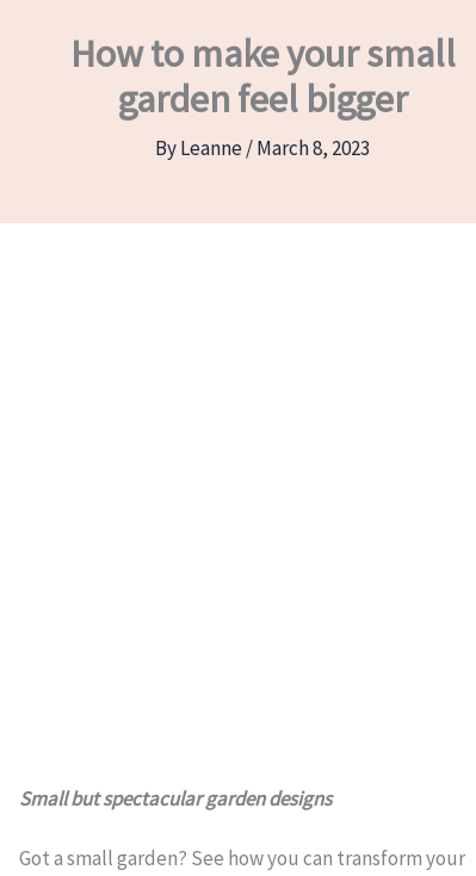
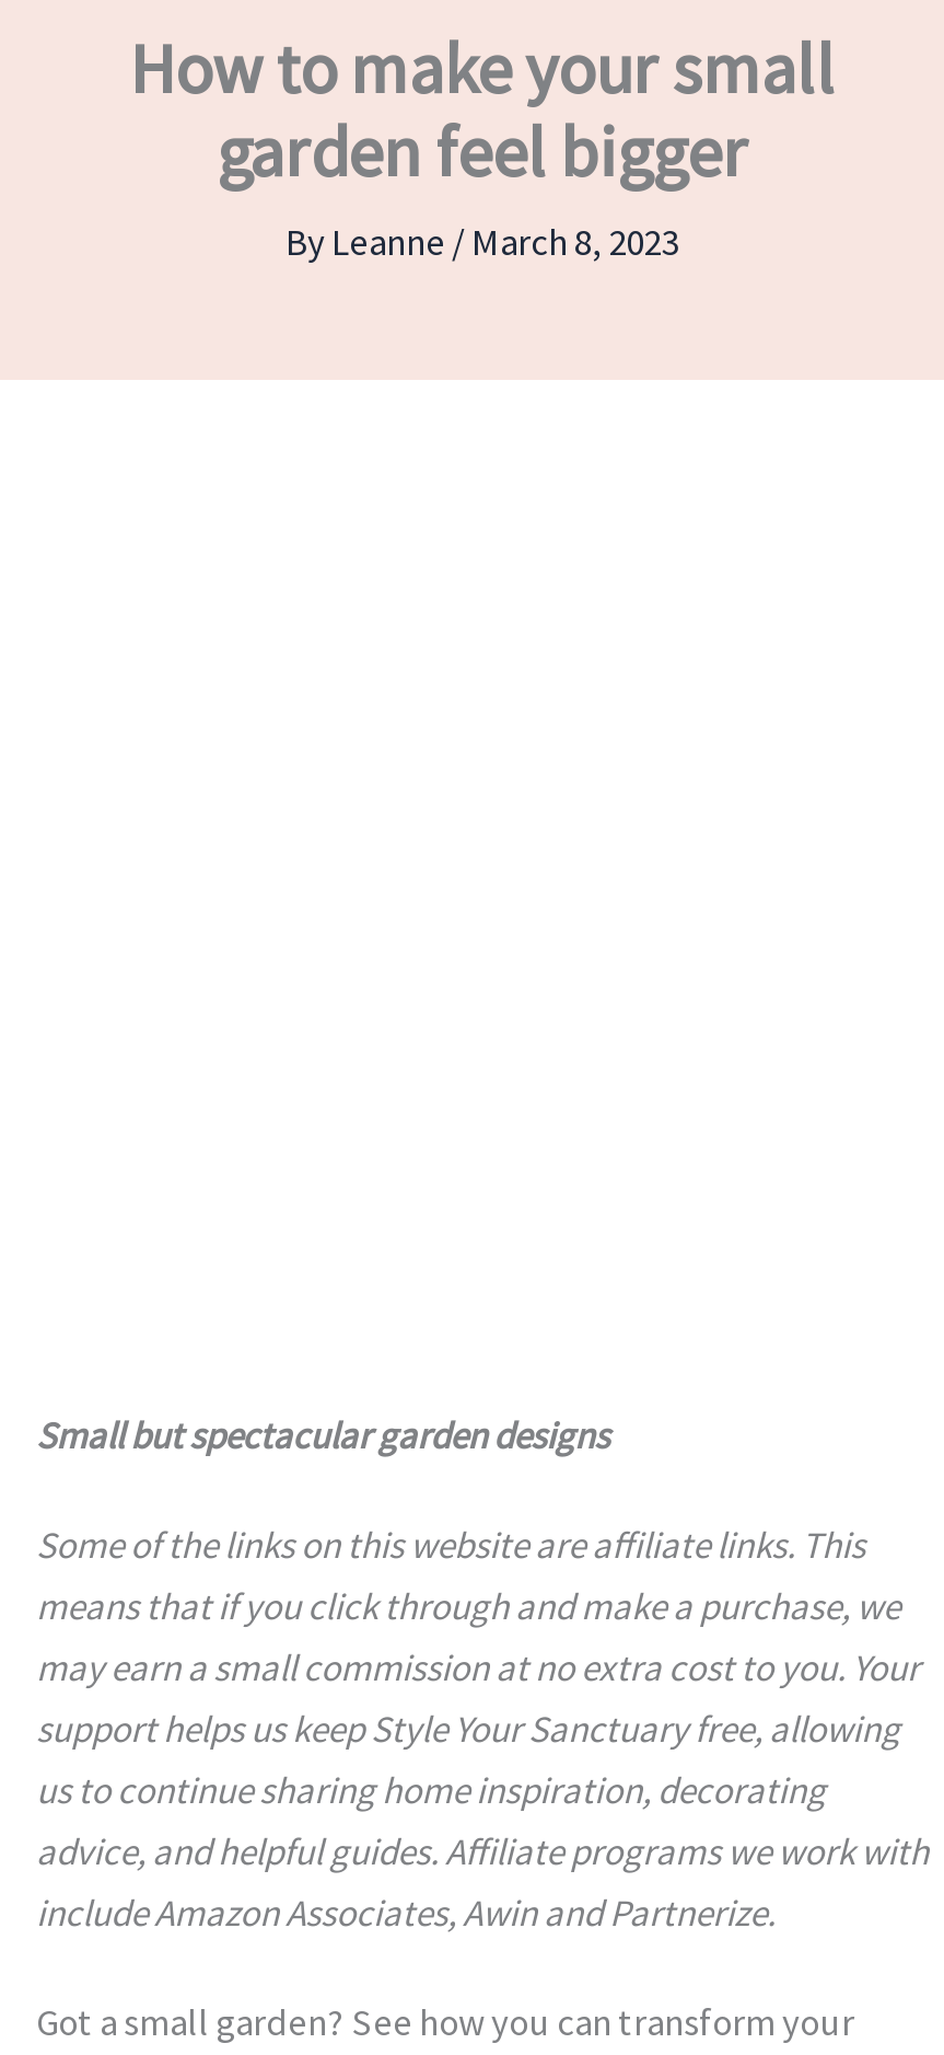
none -> [36,1521,929,1937] Some of the links on this website are affiliate links. This | means that if you click through and make a purchase, we | may earn a small commission at no extra cost to you. Your | support helps us keep Style Your Sanctuary free, allowing | us to continue sharing home inspiration, decorating | advice, and helpful guides. Affiliate programs we work with | include Amazon Associates, Awin and Partnerize.

